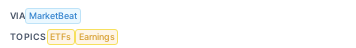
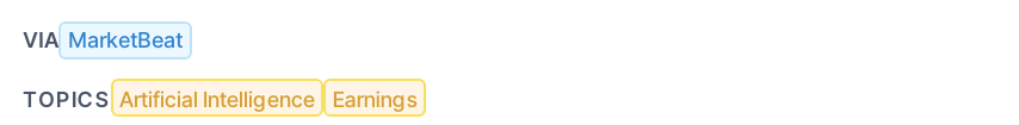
[10,31,71,42] TOPICS ETFs -> [23,85,315,111] TOPICS Artificial Intelligence

